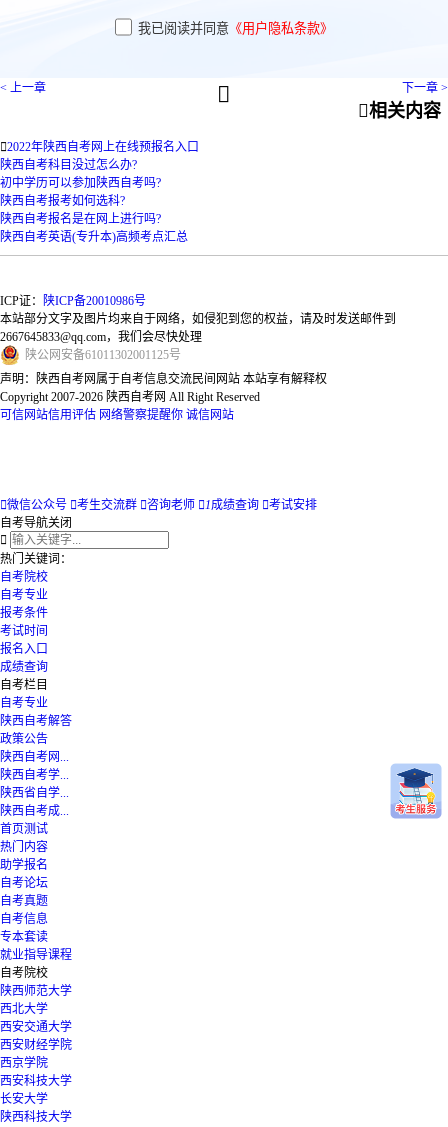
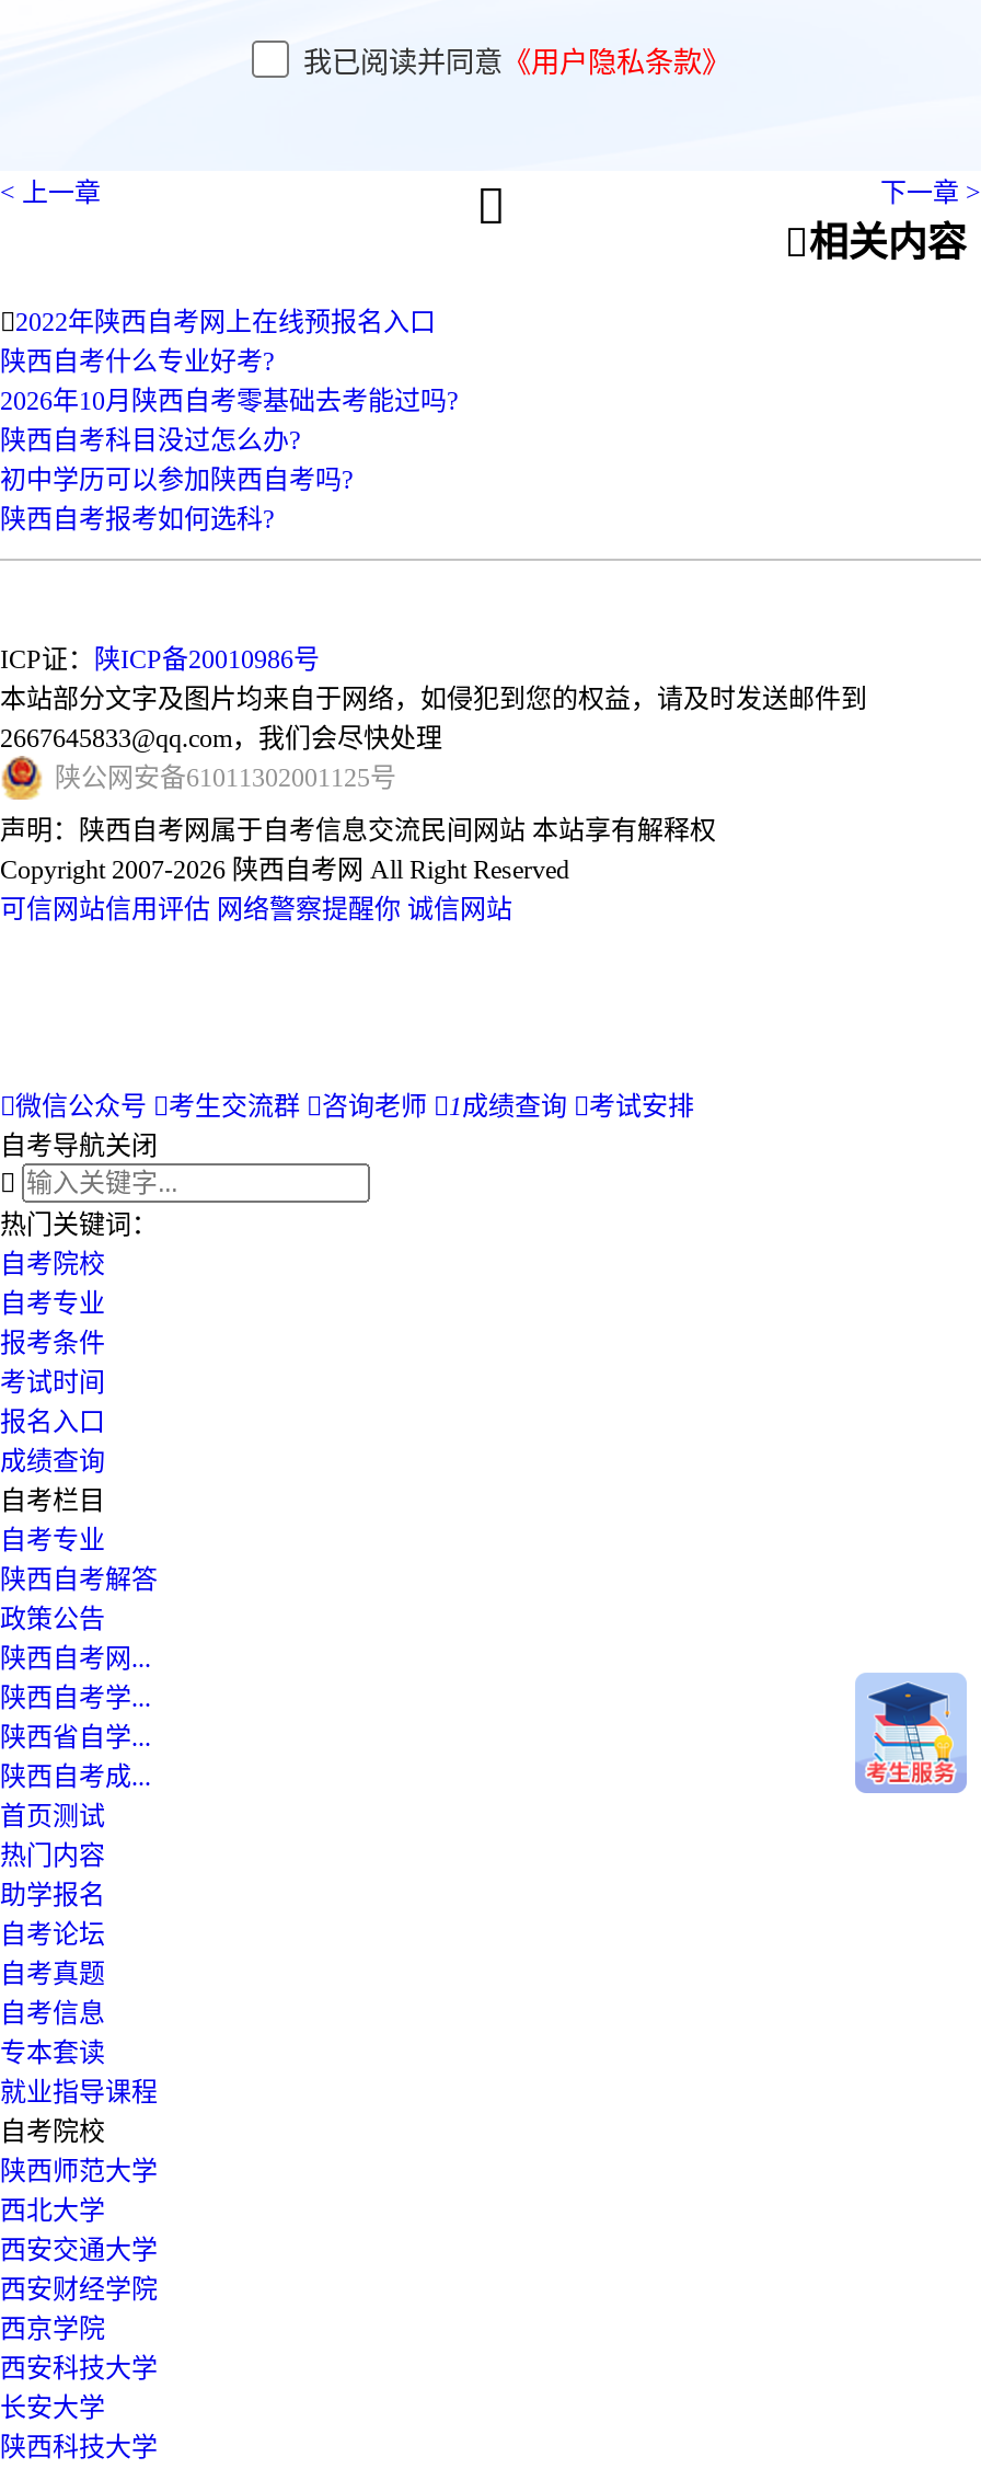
none -> [0,347,458,417] 陕西自考什么专业好考? | 2026年10月陕西自考零基础去考能过吗?
moved [0,158,161,208] -> [0,425,353,535]: 陕西自考科目没过怎么办? | 初中学历可以参加陕西自考吗? | 陕西自考报考如何选科?
[0,212,188,244] 陕西自考报名是在网上进行吗? | 陕西自考英语(专升本)高频考点汇总 -> none

